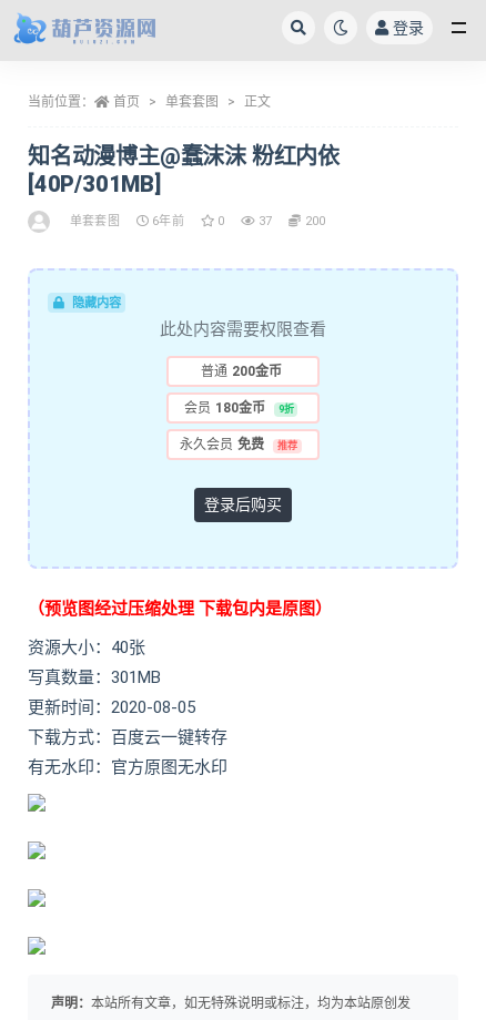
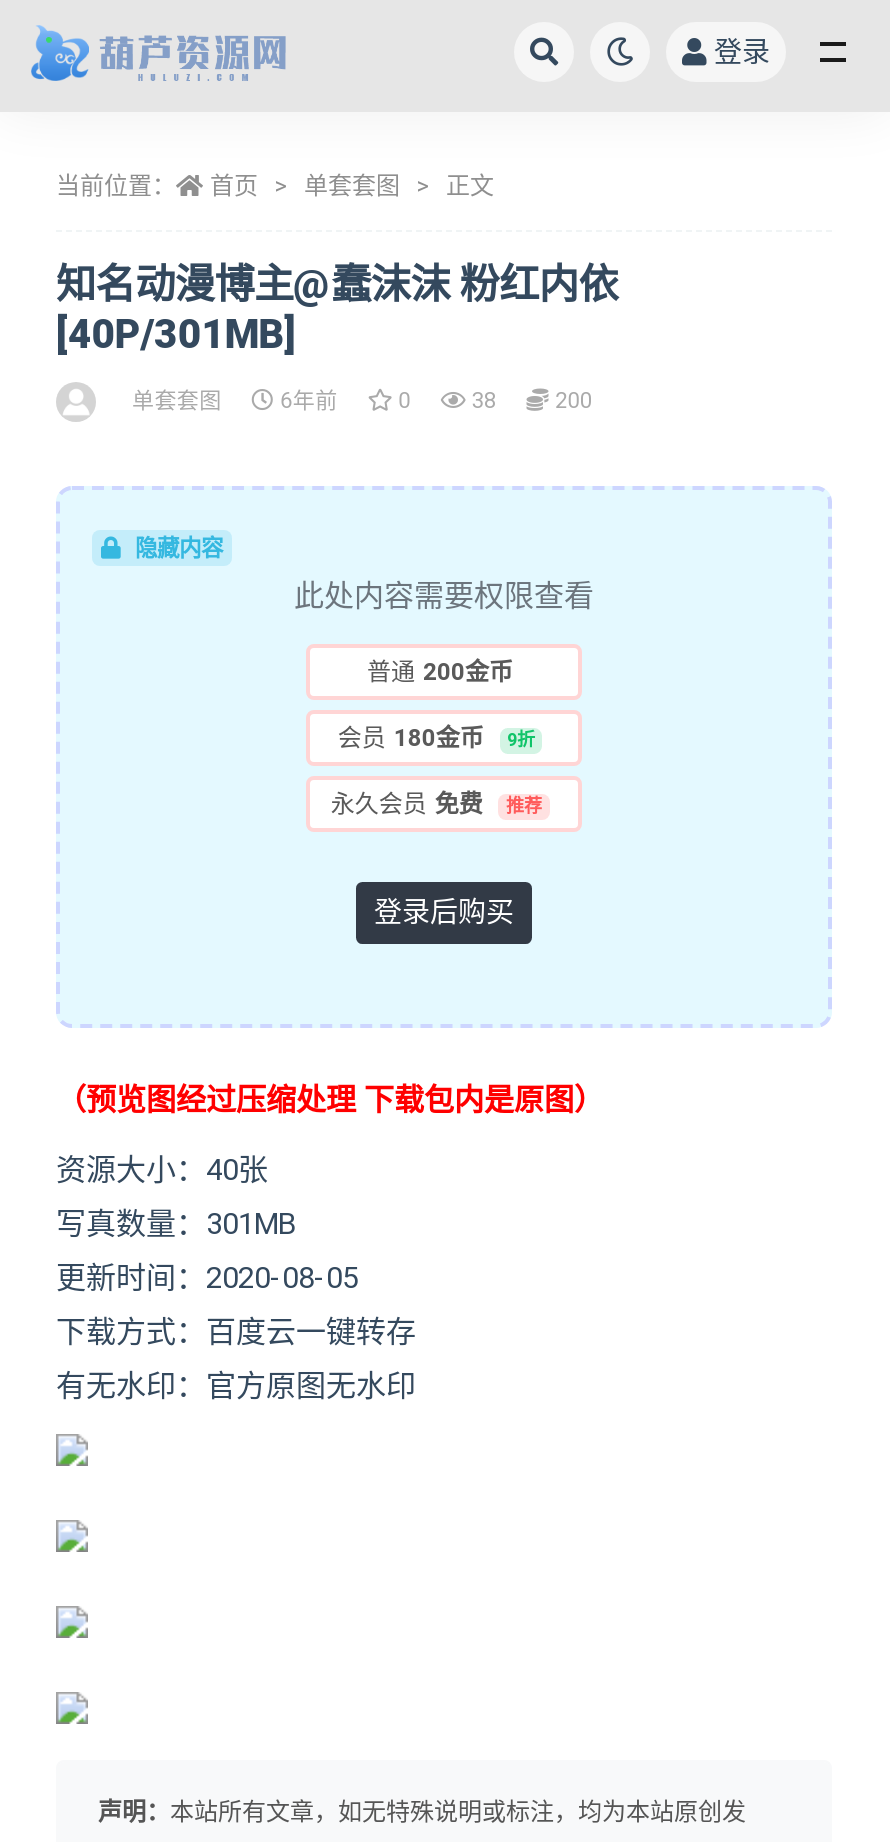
[255,214,272,228] 37 -> [465,388,496,414] 38

